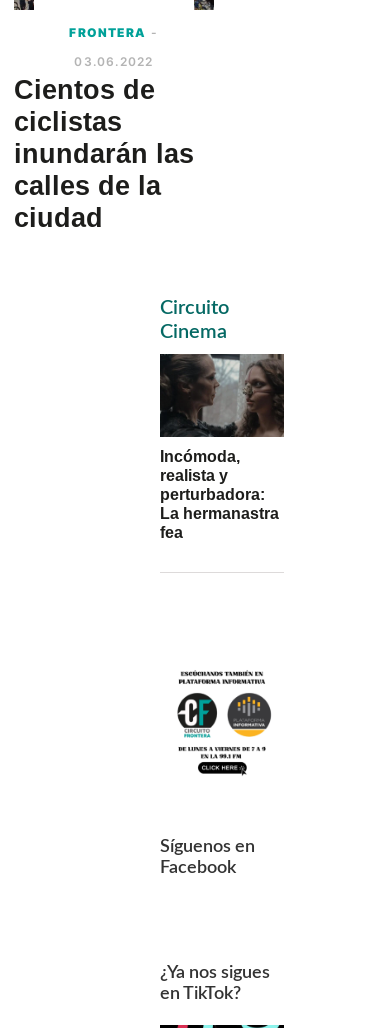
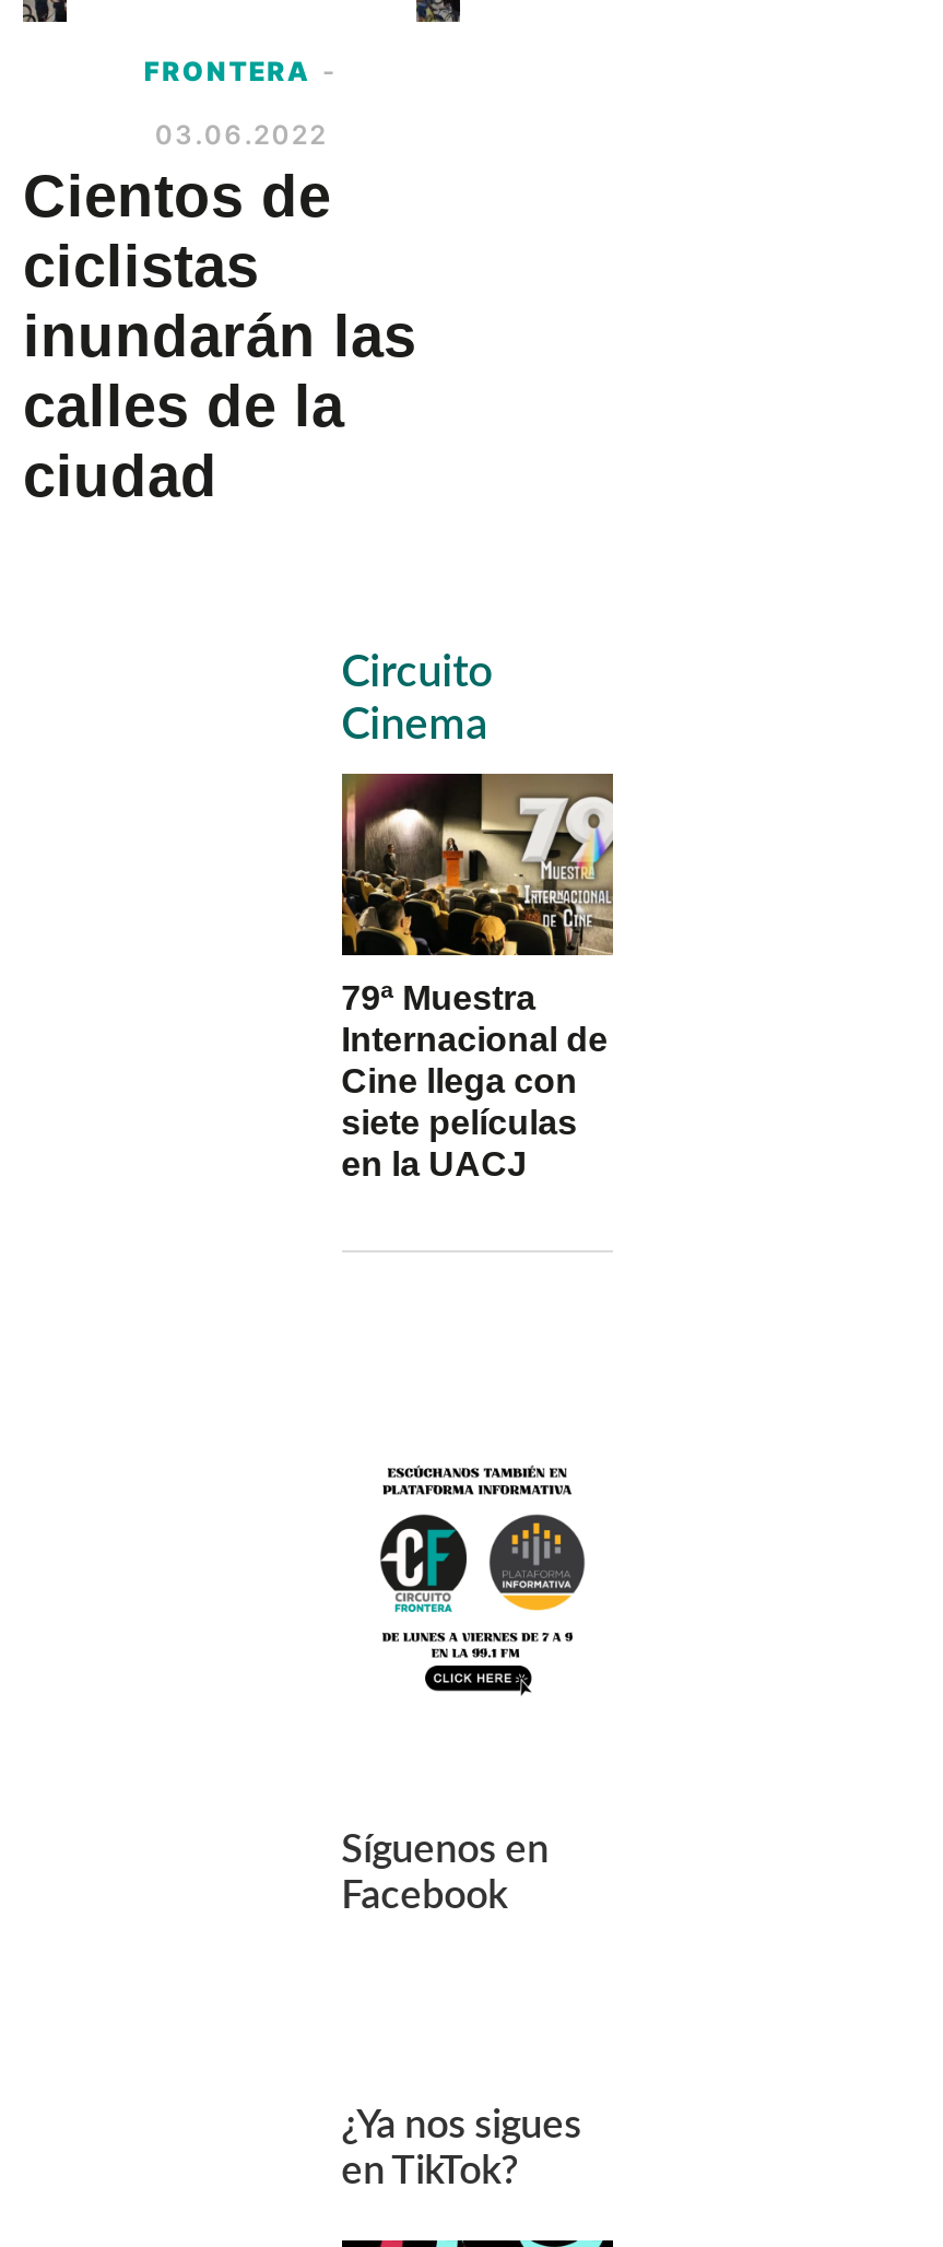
[159,353,285,541] [image] | Incómoda, | realista y | perturbadora: | La hermanastra | fea -> [340,772,615,1183] [image] | 79ª Muestra | Internacional de | Cine llega con | siete películas | en la UACJ

